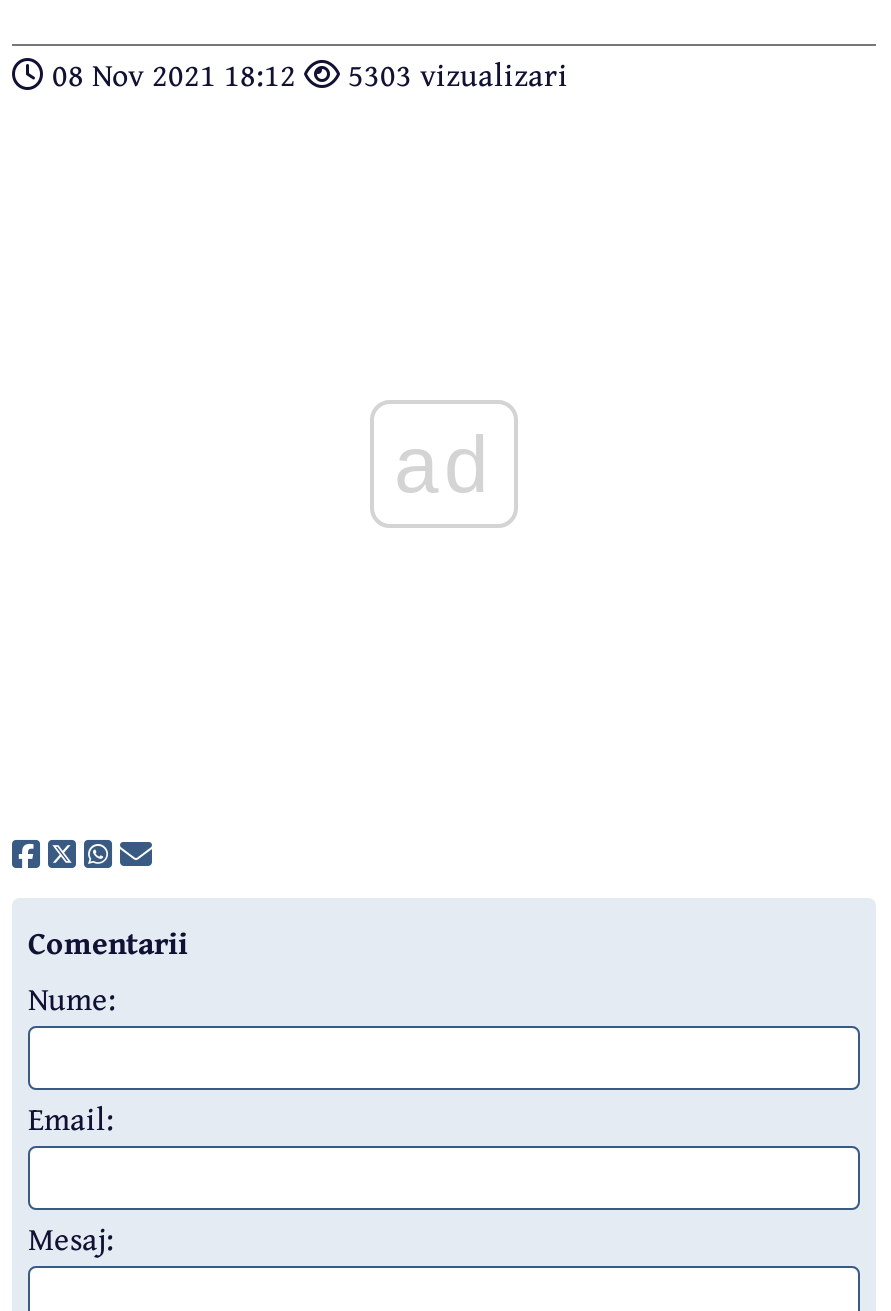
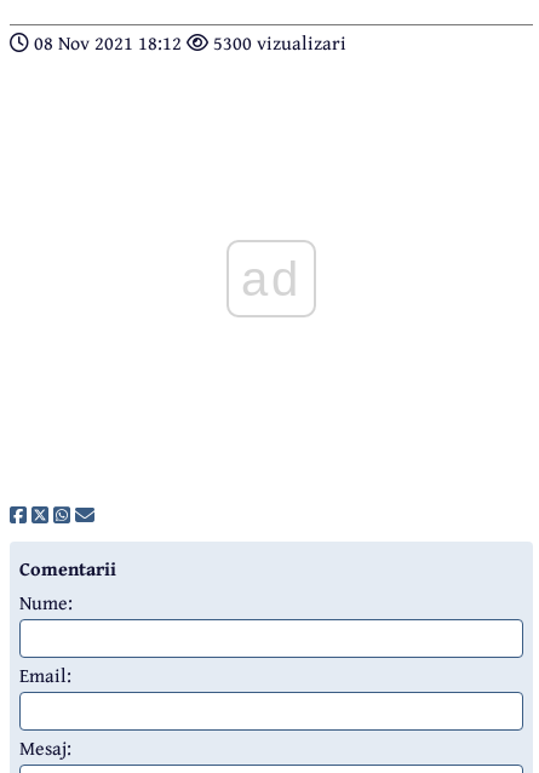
[44,49,568,97] 08 Nov 2021 18:12 5303 vizualizari -> [29,27,346,56] 08 Nov 2021 18:12 5300 vizualizari

